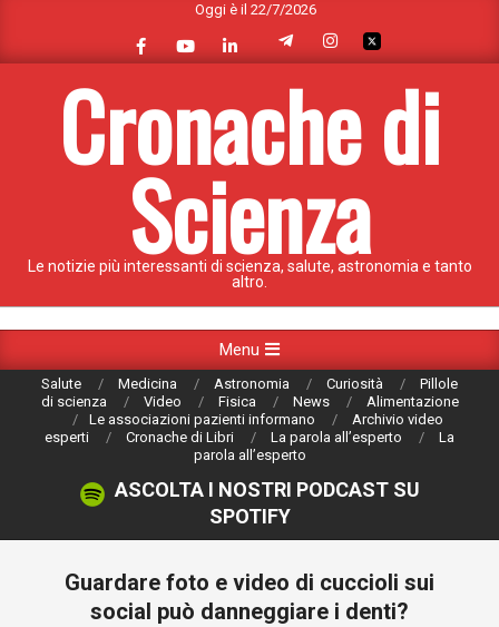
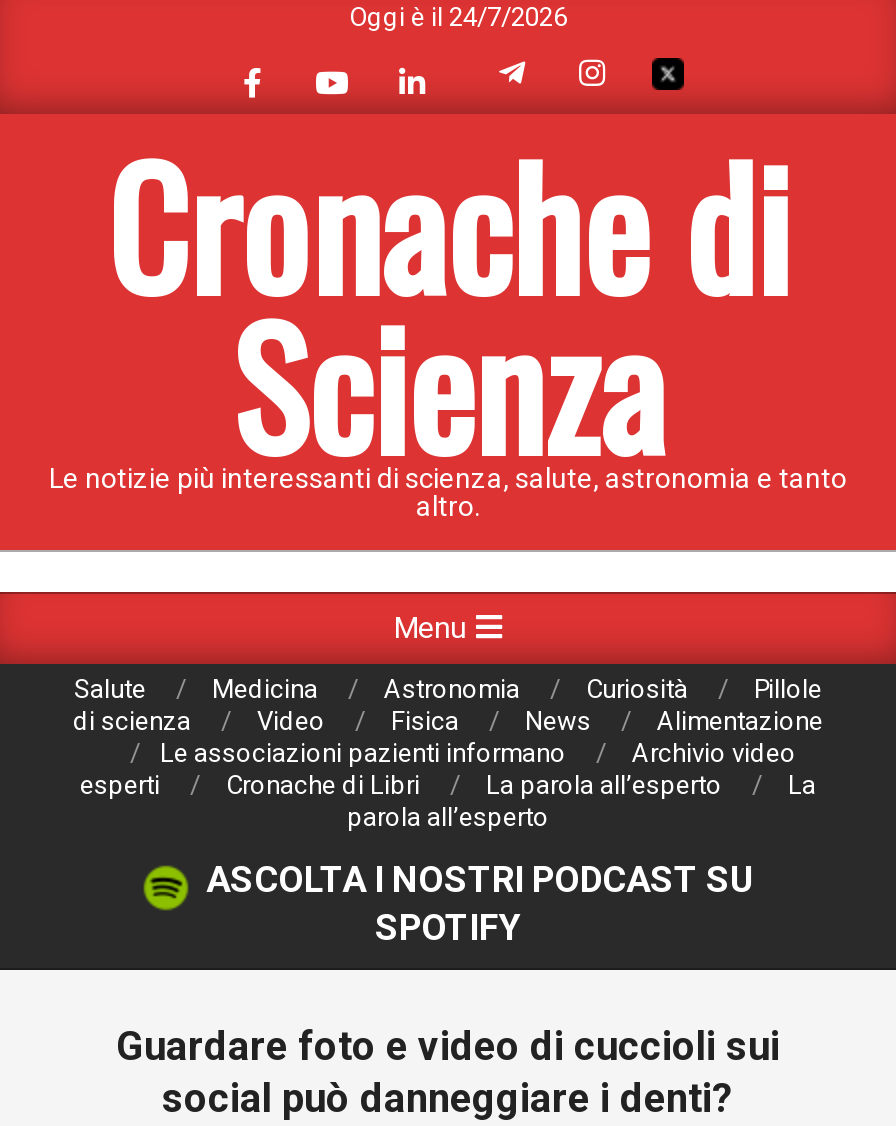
[194,1,316,17] Oggi è il 22/7/2026 -> [349,1,567,31] Oggi è il 24/7/2026

